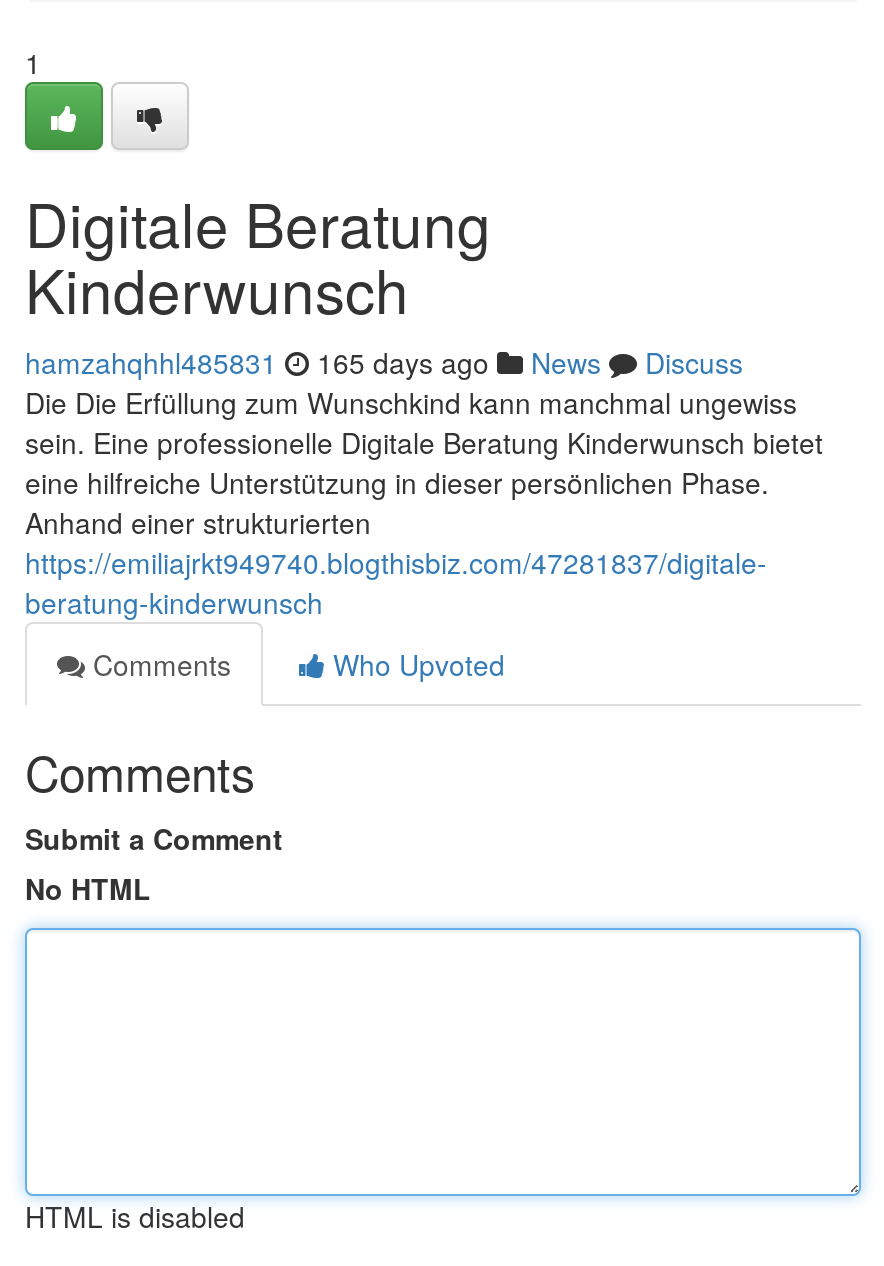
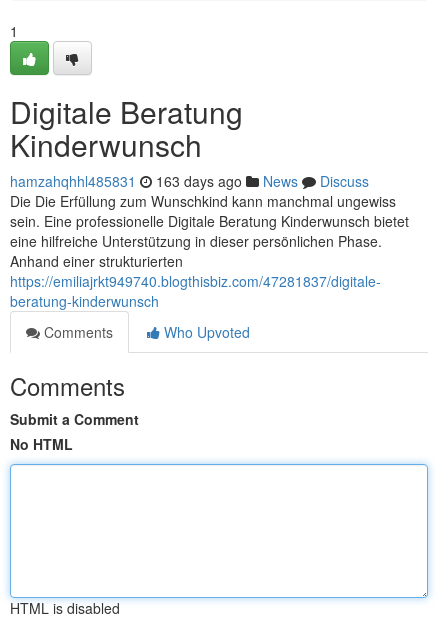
[25,342,743,382] hamzahqhhl485831 165 days ago News Discuss -> [10,171,369,191] hamzahqhhl485831 163 days ago News Discuss

